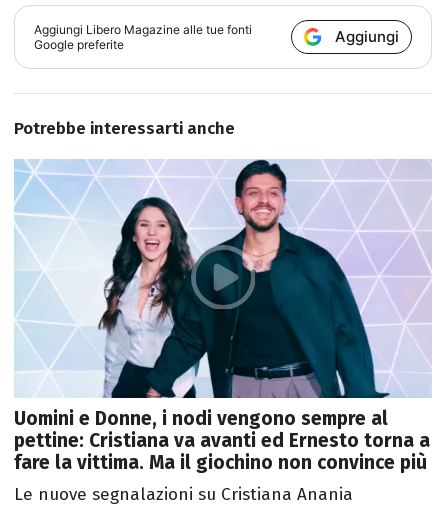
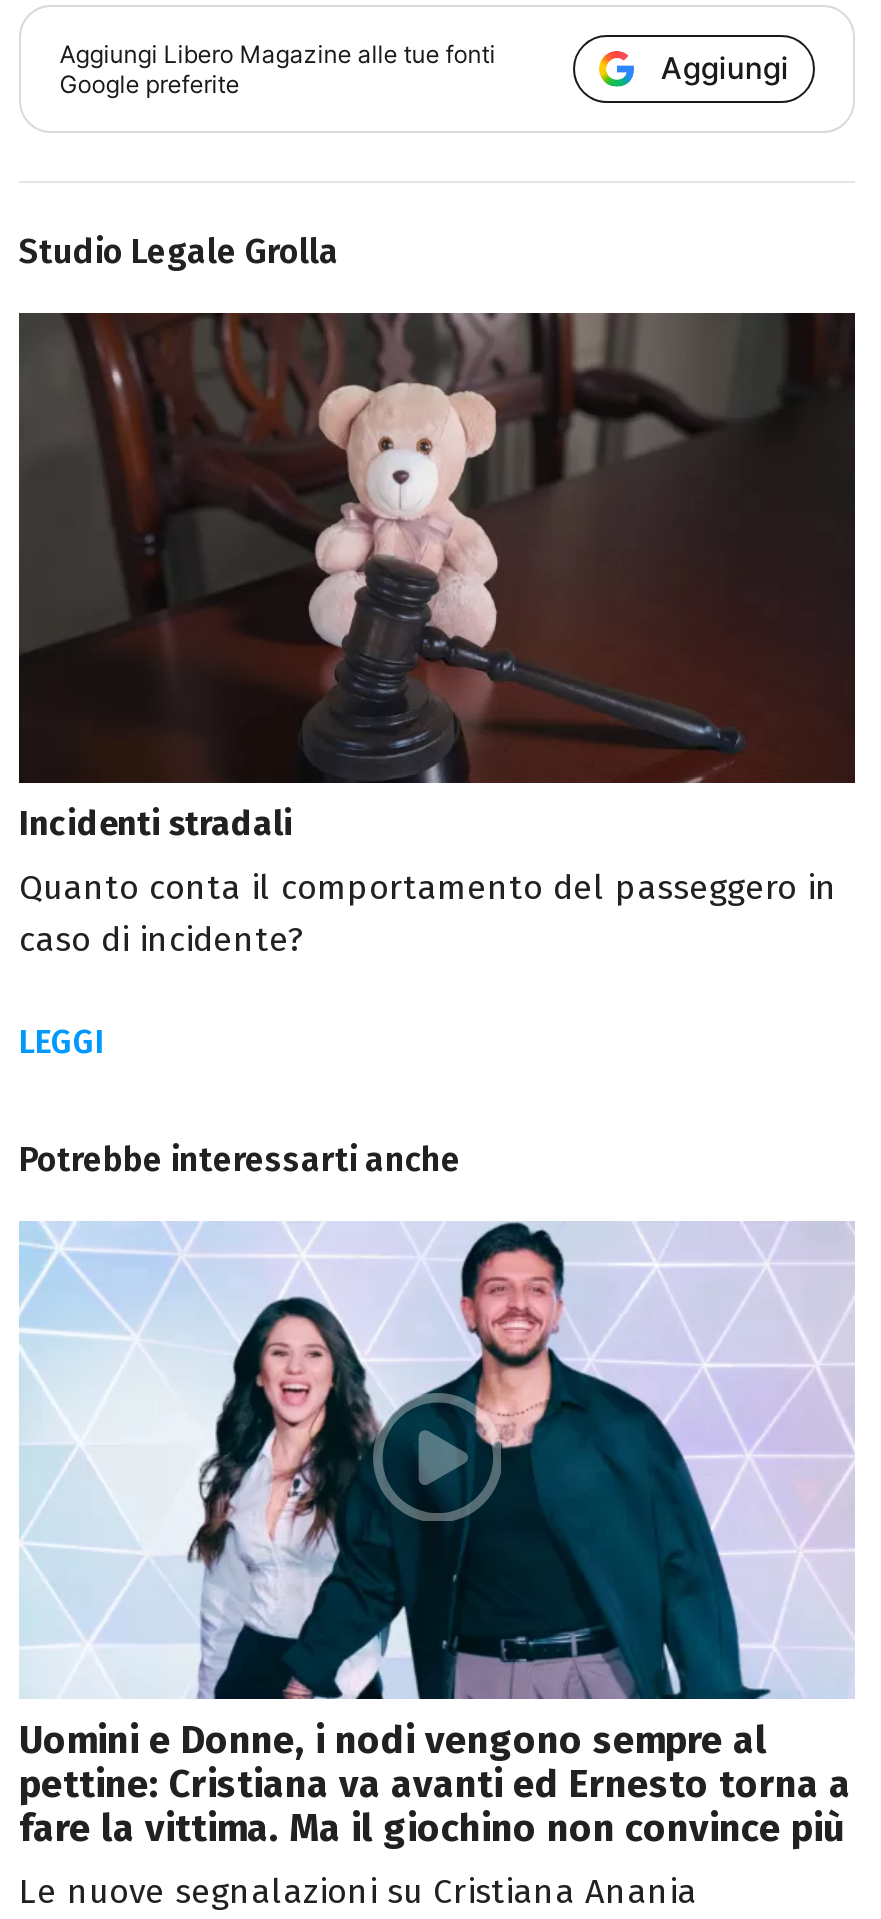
none -> [17,311,857,1062] [image] | Incidenti stradali | Quanto conta il comportamento del passeggero in | caso di incidente? | LEGGI
none -> [19,232,339,274] Studio Legale Grolla

